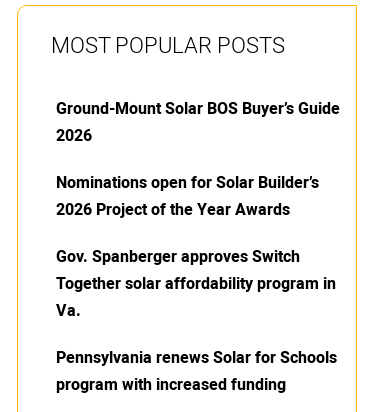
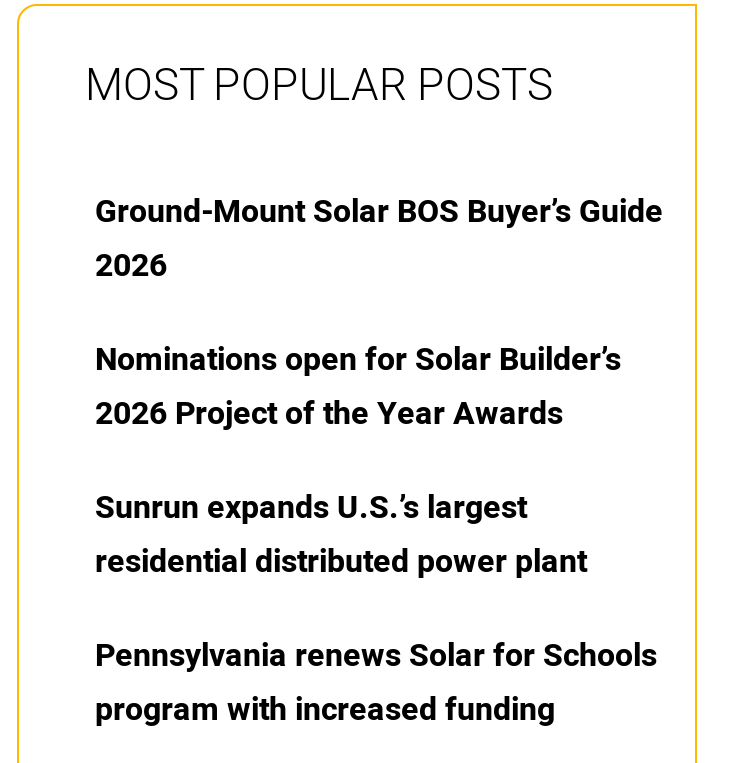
[56,245,336,323] Gov. Spanberger approves Switch | Together solar affordability program in | Va. -> [95,483,587,585] Sunrun expands U.S.’s largest | residential distributed power plant

